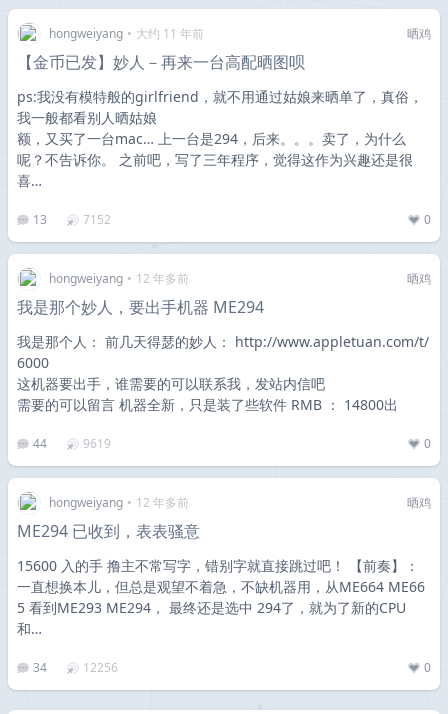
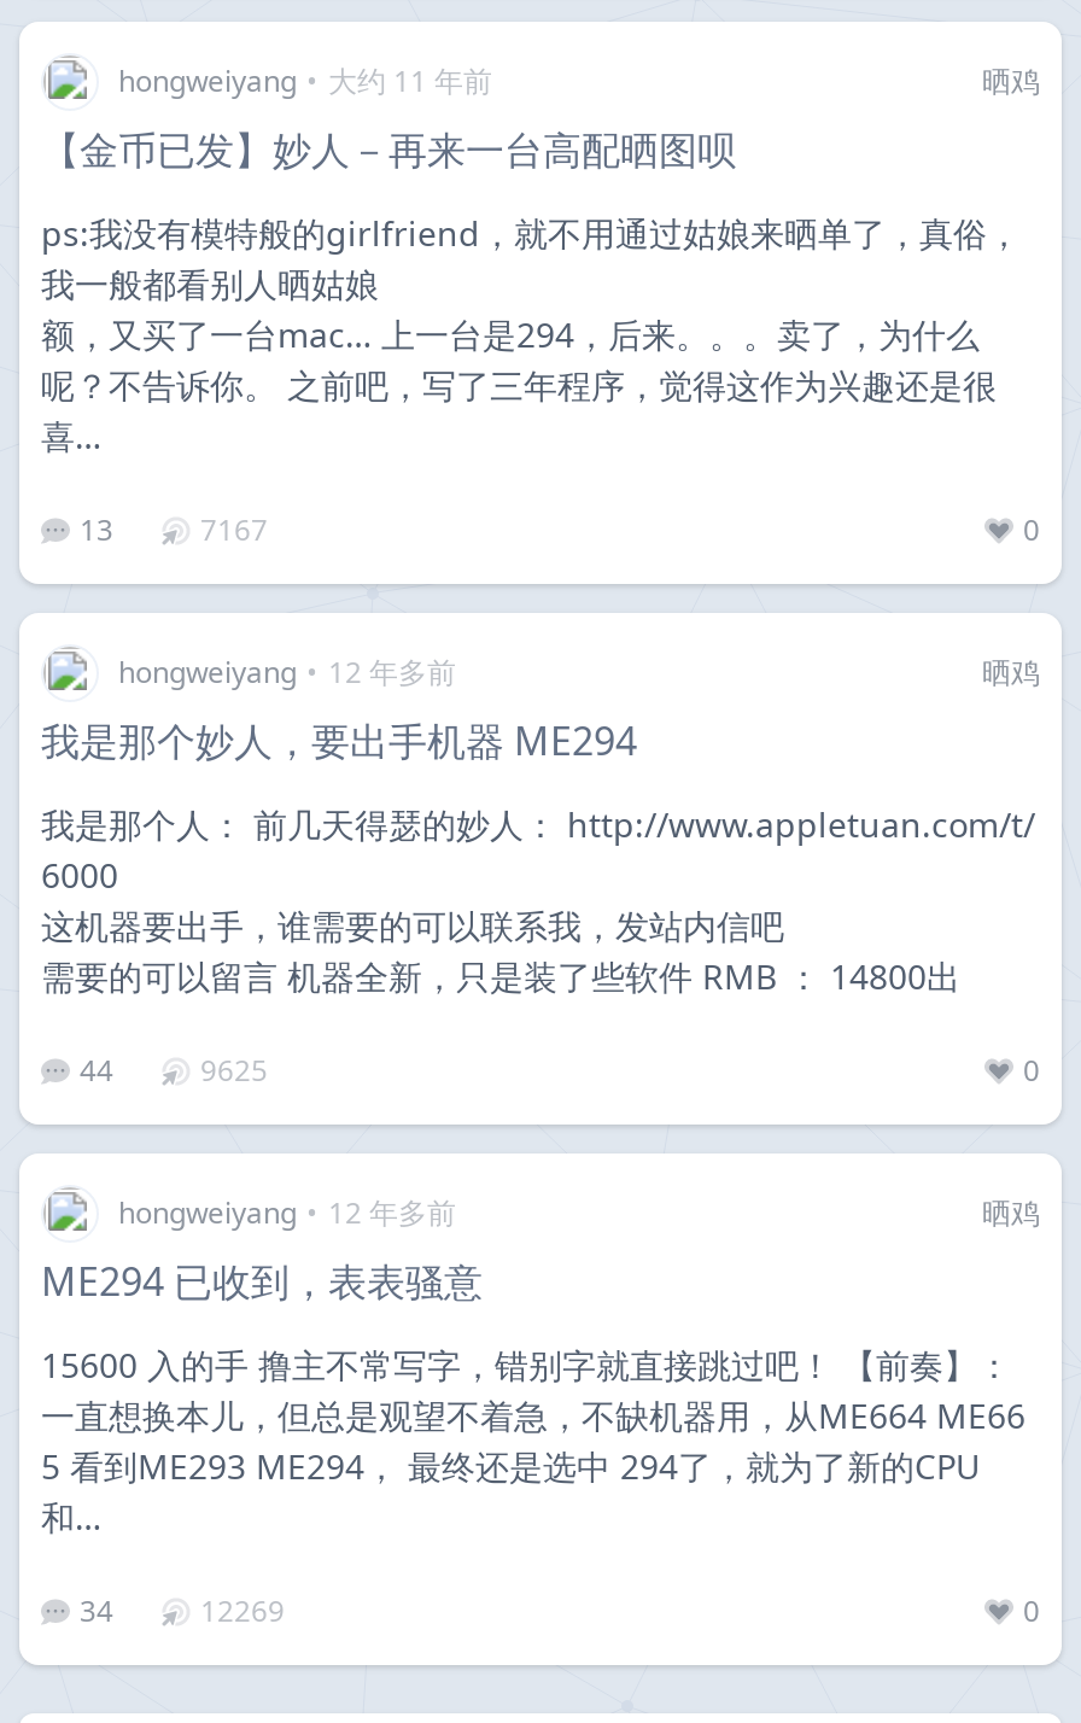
[83,211,111,228] 7152 -> [200,509,268,550] 7167
[83,435,111,452] 9619 -> [200,1050,268,1091] 9625
[83,659,118,676] 12256 -> [200,1590,285,1631] 12269

